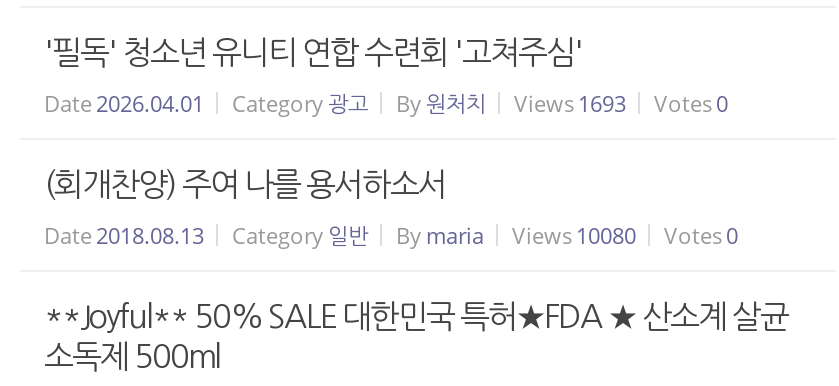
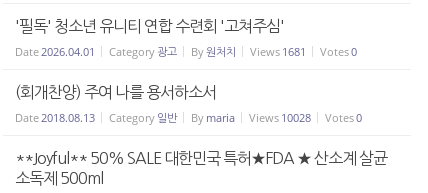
[44,89,728,119] Date 2026.04.01 Category 광고 By 원처치 Views 1693 Votes 0 -> [15,44,357,59] Date 2026.04.01 Category 광고 By 원처치 Views 1681 Votes 0
[44,221,738,251] Date 2018.08.13 Category 일반 By maria Views 10080 Votes 0 -> [15,110,362,125] Date 2018.08.13 Category 일반 By maria Views 10028 Votes 0

